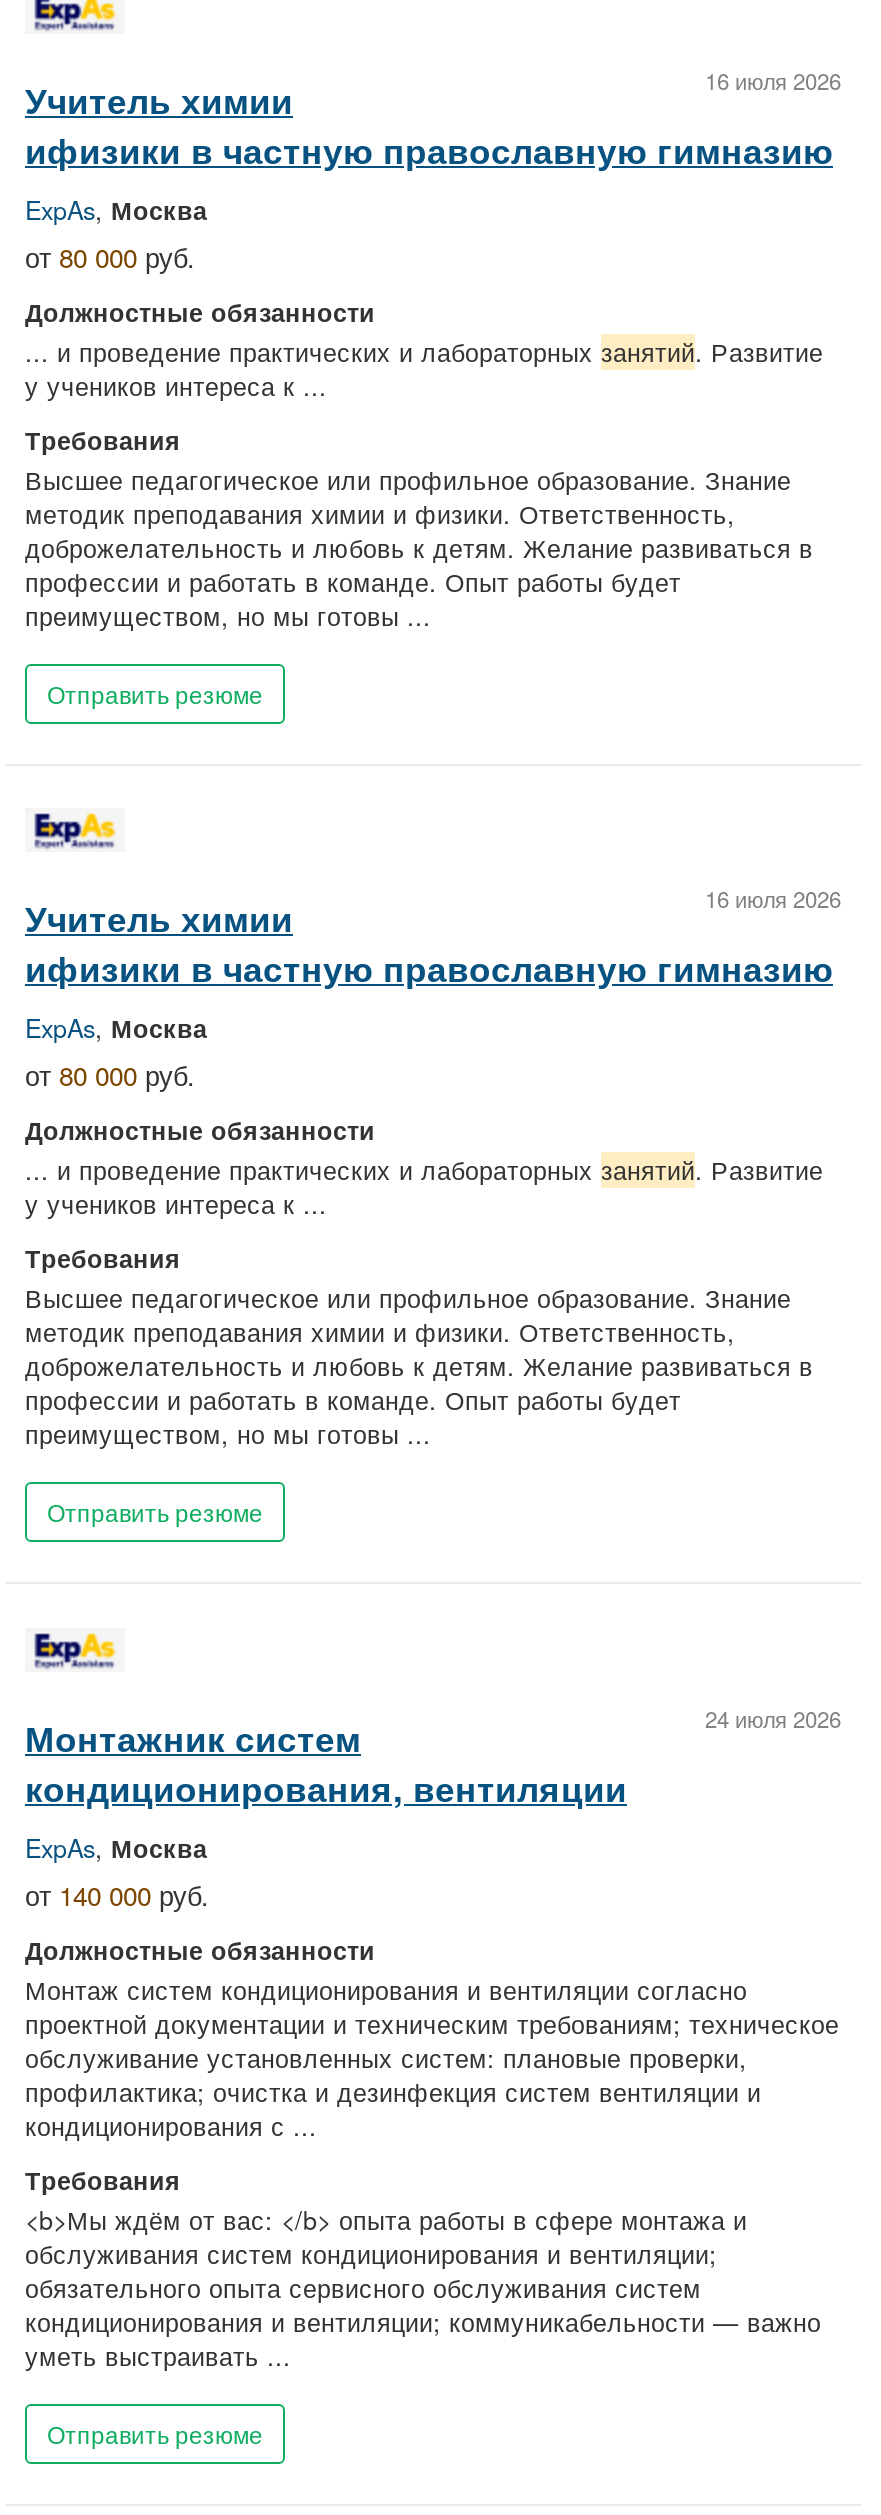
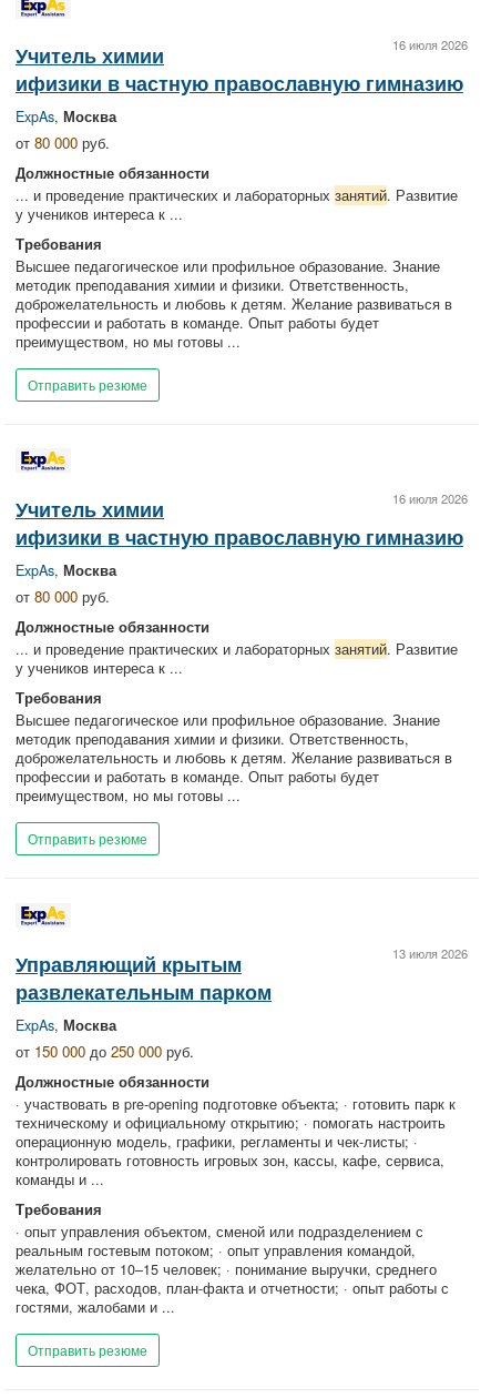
[25,1701,841,1811] 24 июля 2026 | Монтажник систем | кондиционирования, вентиляции -> [16,944,468,1005] 13 июля 2026 | Управляющий крытым | развлекательным парком
[25,1875,209,1913] от 140 000 руб. -> [16,1040,194,1061] от 150 000 до 250 000 руб.
[25,1971,839,2143] Монтаж систем кондиционирования и вентиляции согласно | проектной документации и техническим требованиям; техническое | обслуживание установленных систем: плановые проверки, | профилактика; очистка и дезинфекция систем вентиляции и | кондиционирования с ... -> [16,1094,456,1189] · участвовать в pre-opening подготовке объекта; · готовить парк к | техническому и официальному открытию; · помогать настроить | операционную модель, графики, регламенты и чек-листы; · | контролировать готовность игровых зон, кассы, кафе, сервиса, | команды и ...
[25,2201,821,2373] <b>Мы ждём от вас: </b> опыта работы в сфере монтажа и | обслуживания систем кондиционирования и вентиляции; | обязательного опыта сервисного обслуживания систем | кондиционирования и вентиляции; коммуникабельности — важно | уметь выстраивать ... -> [16,1221,449,1317] · опыт управления объектом, сменой или подразделением с | реальным гостевым потоком; · опыт управления командой, | желательно от 10–15 человек; · понимание выручки, среднего | чека, ФОТ, расходов, план-факта и отчетности; · опыт работы с | гостями, жалобами и ...

